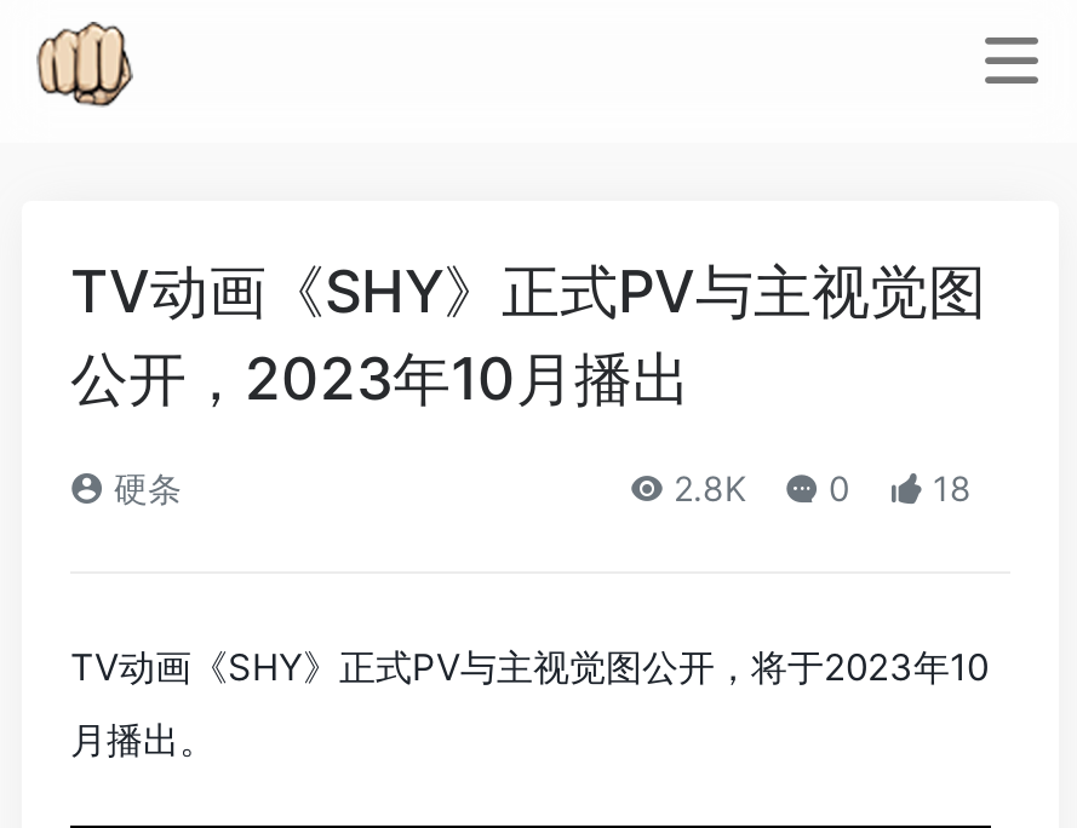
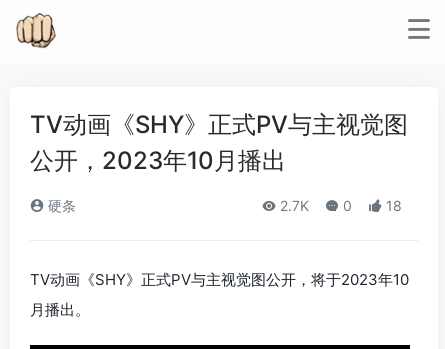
[664,467,972,508] 2.8K 0 18 -> [276,197,402,214] 2.7K 0 18

